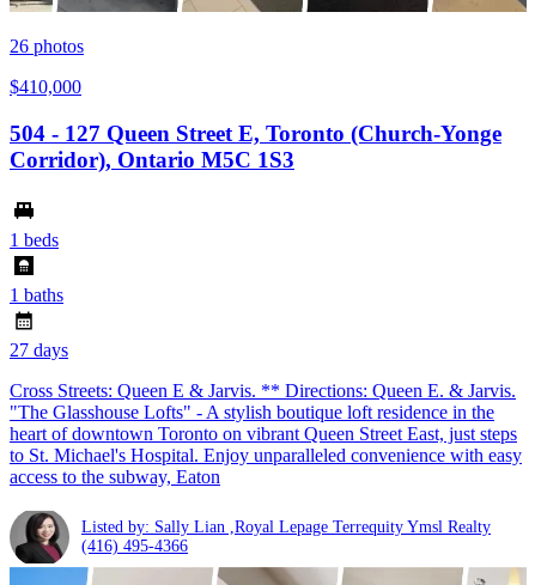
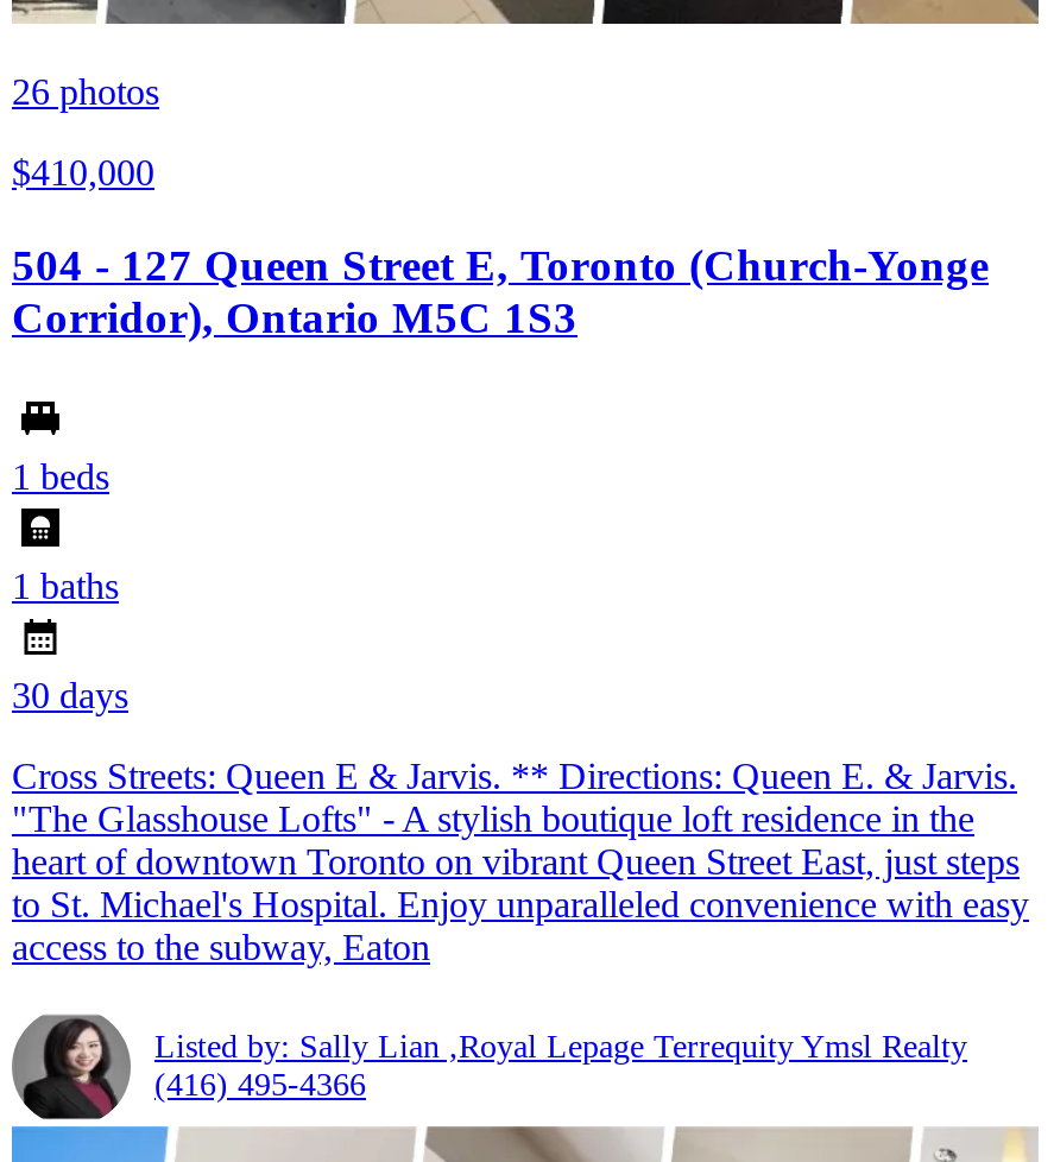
[10,339,68,359] 27 days -> [12,674,128,714] 30 days

